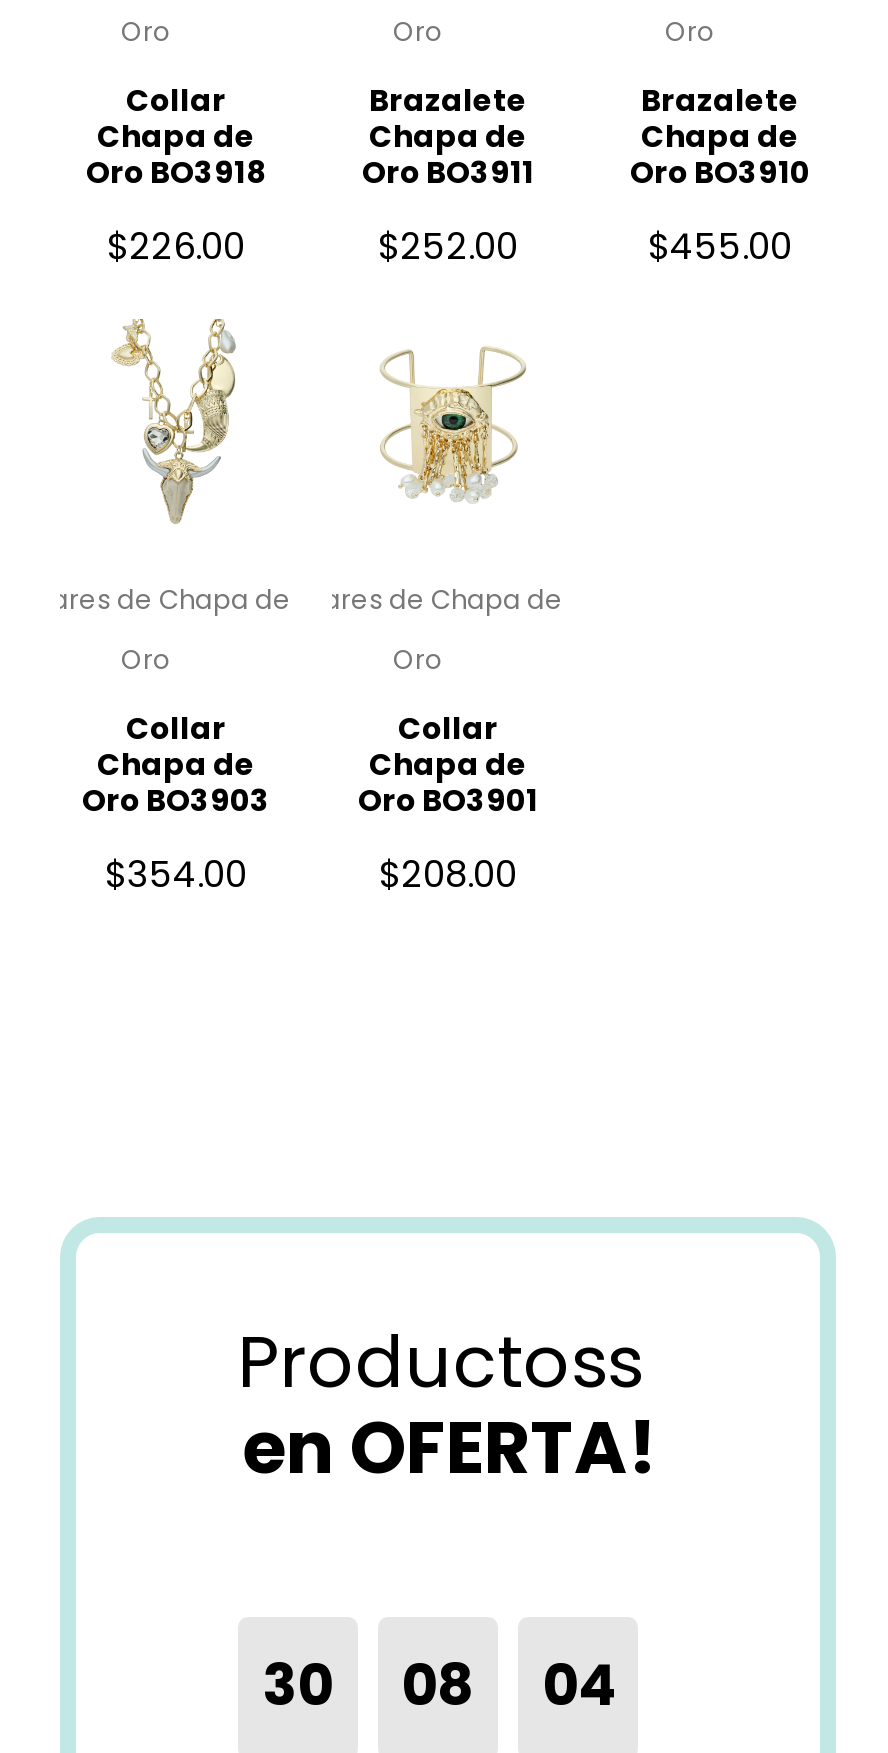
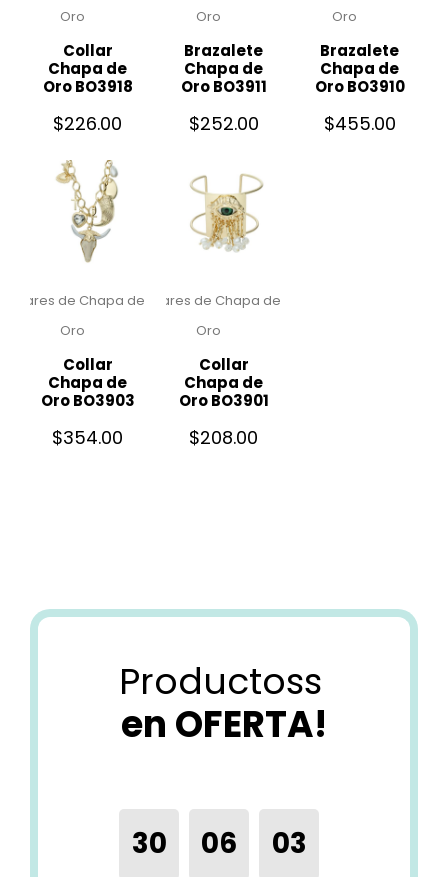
[401,1647,475,1725] 08 -> [201,824,237,863] 06
[542,1647,614,1725] 04 -> [271,824,306,863] 03

